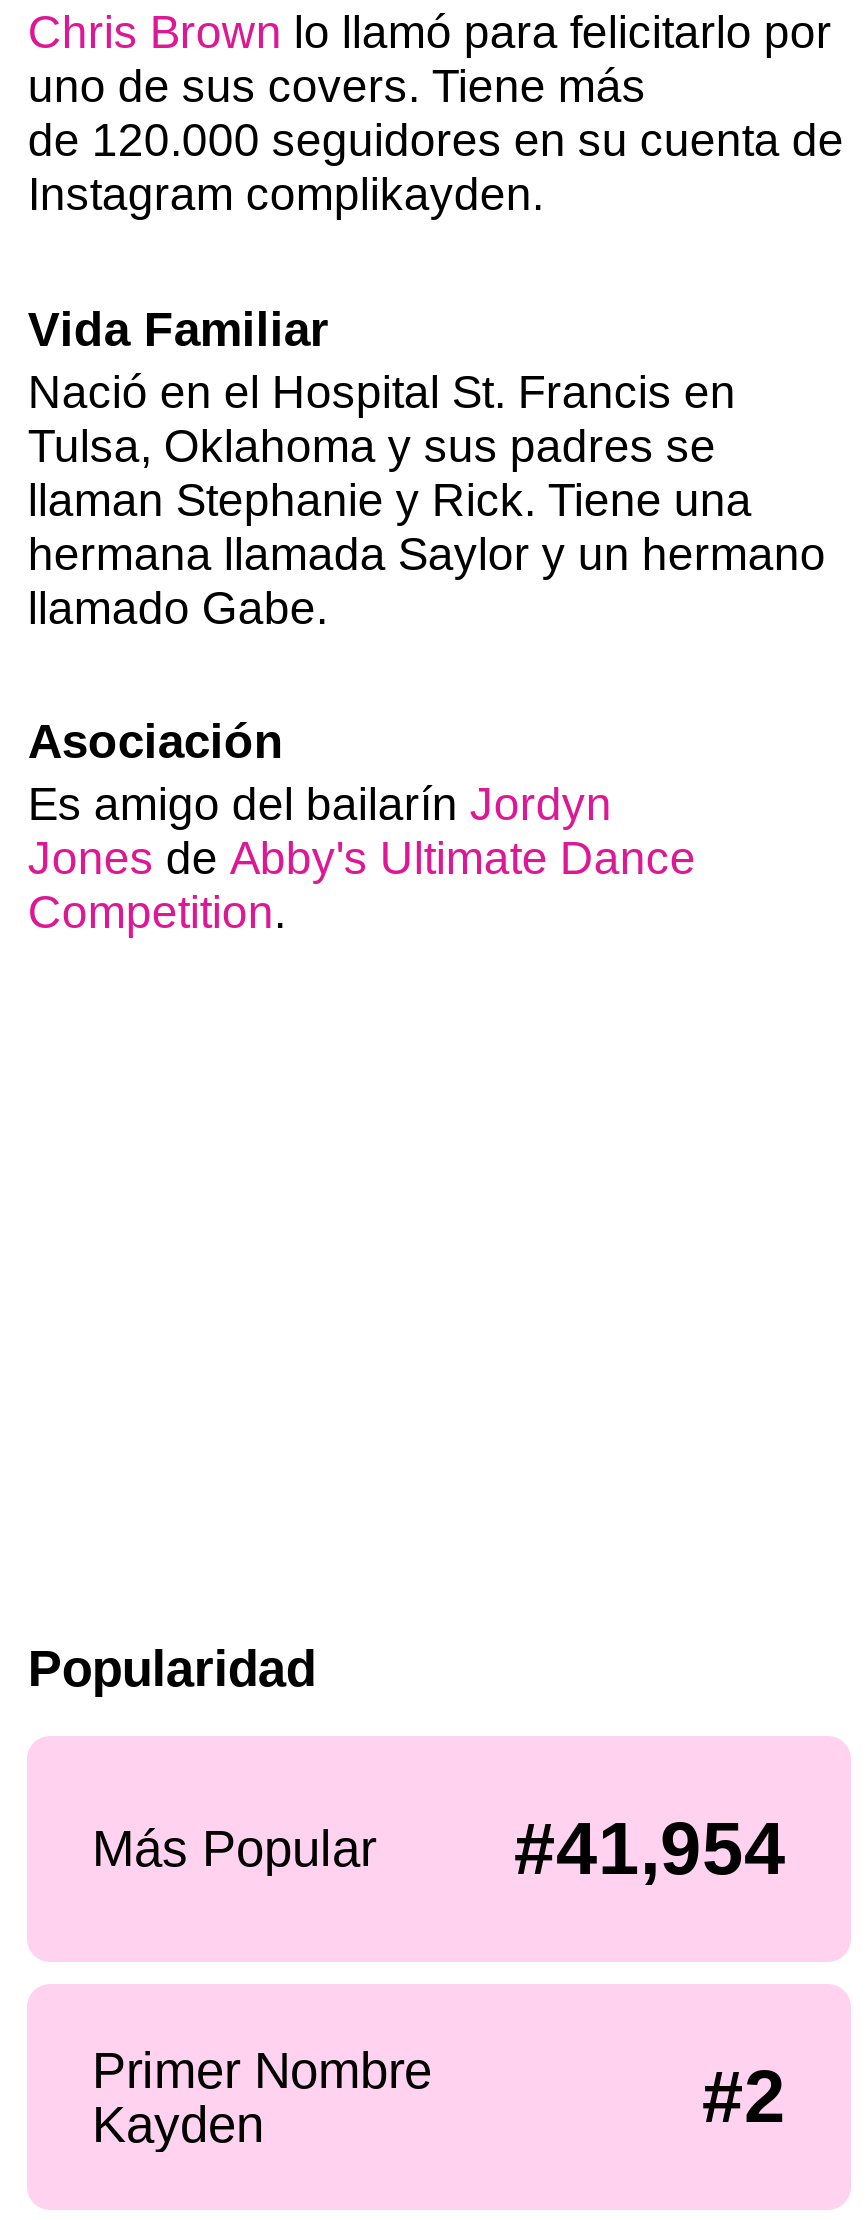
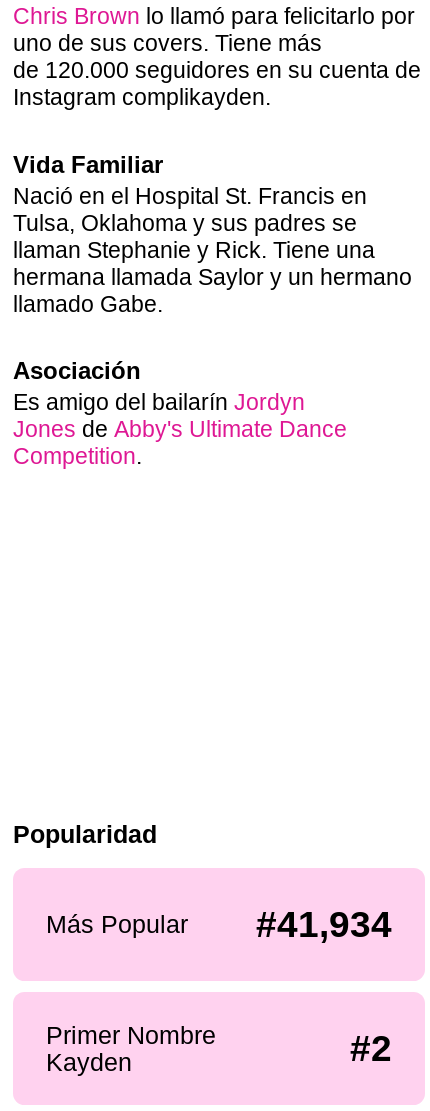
[514,1808,786,1890] #41,954 -> [256,904,392,945] #41,934

